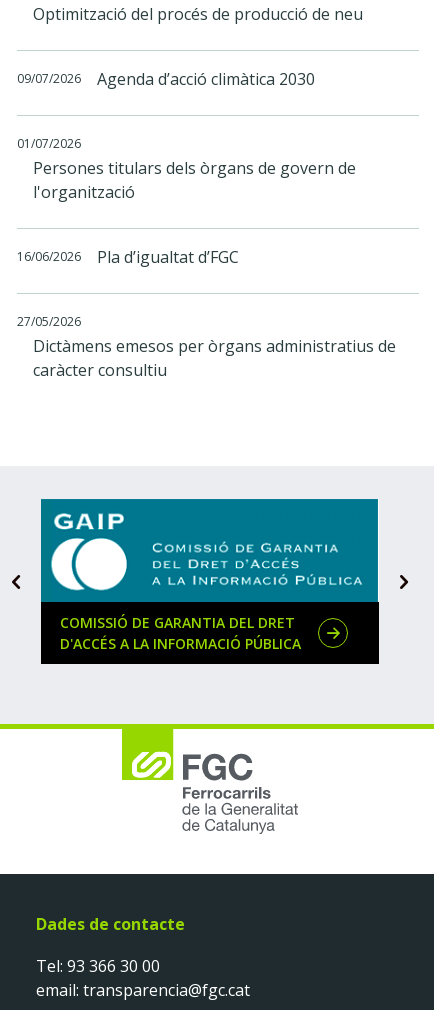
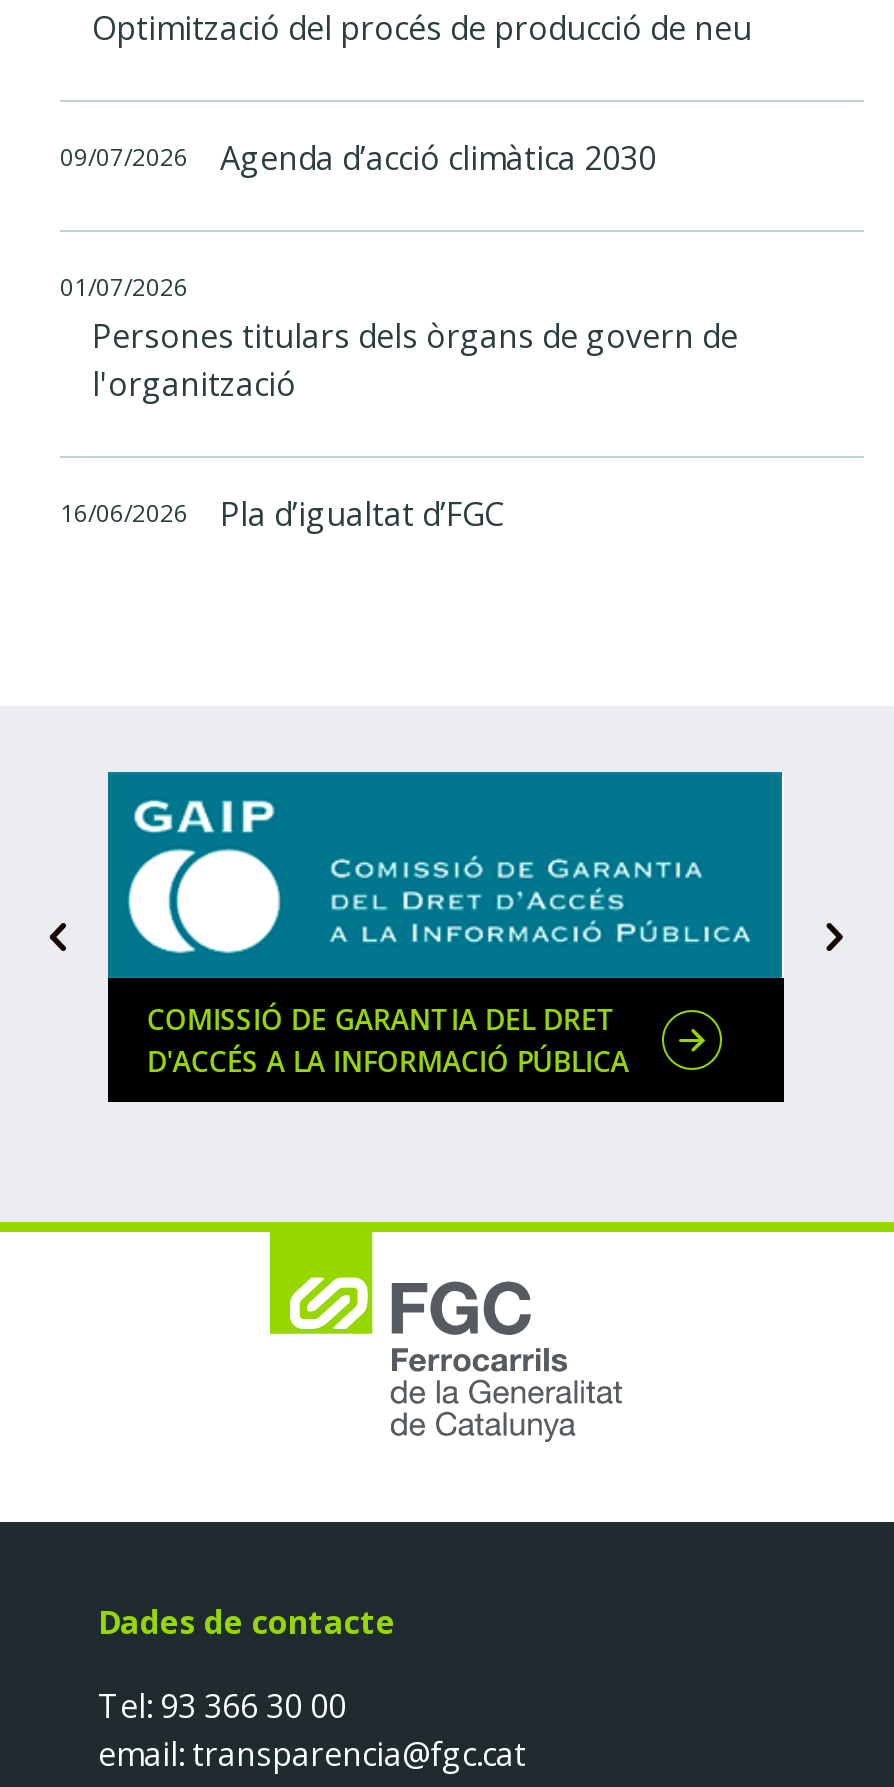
[17,313,396,381] 27/05/2026 | Dictàmens emesos per òrgans administratius de | caràcter consultiu -> none

